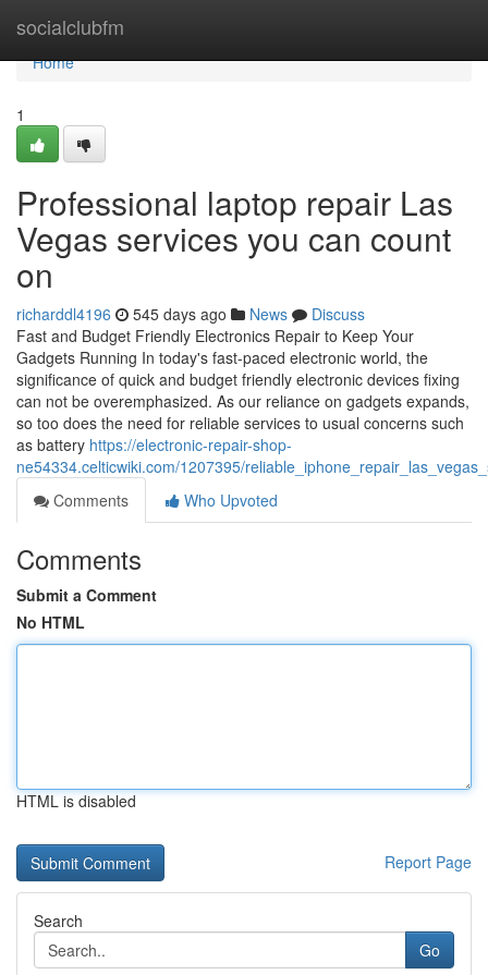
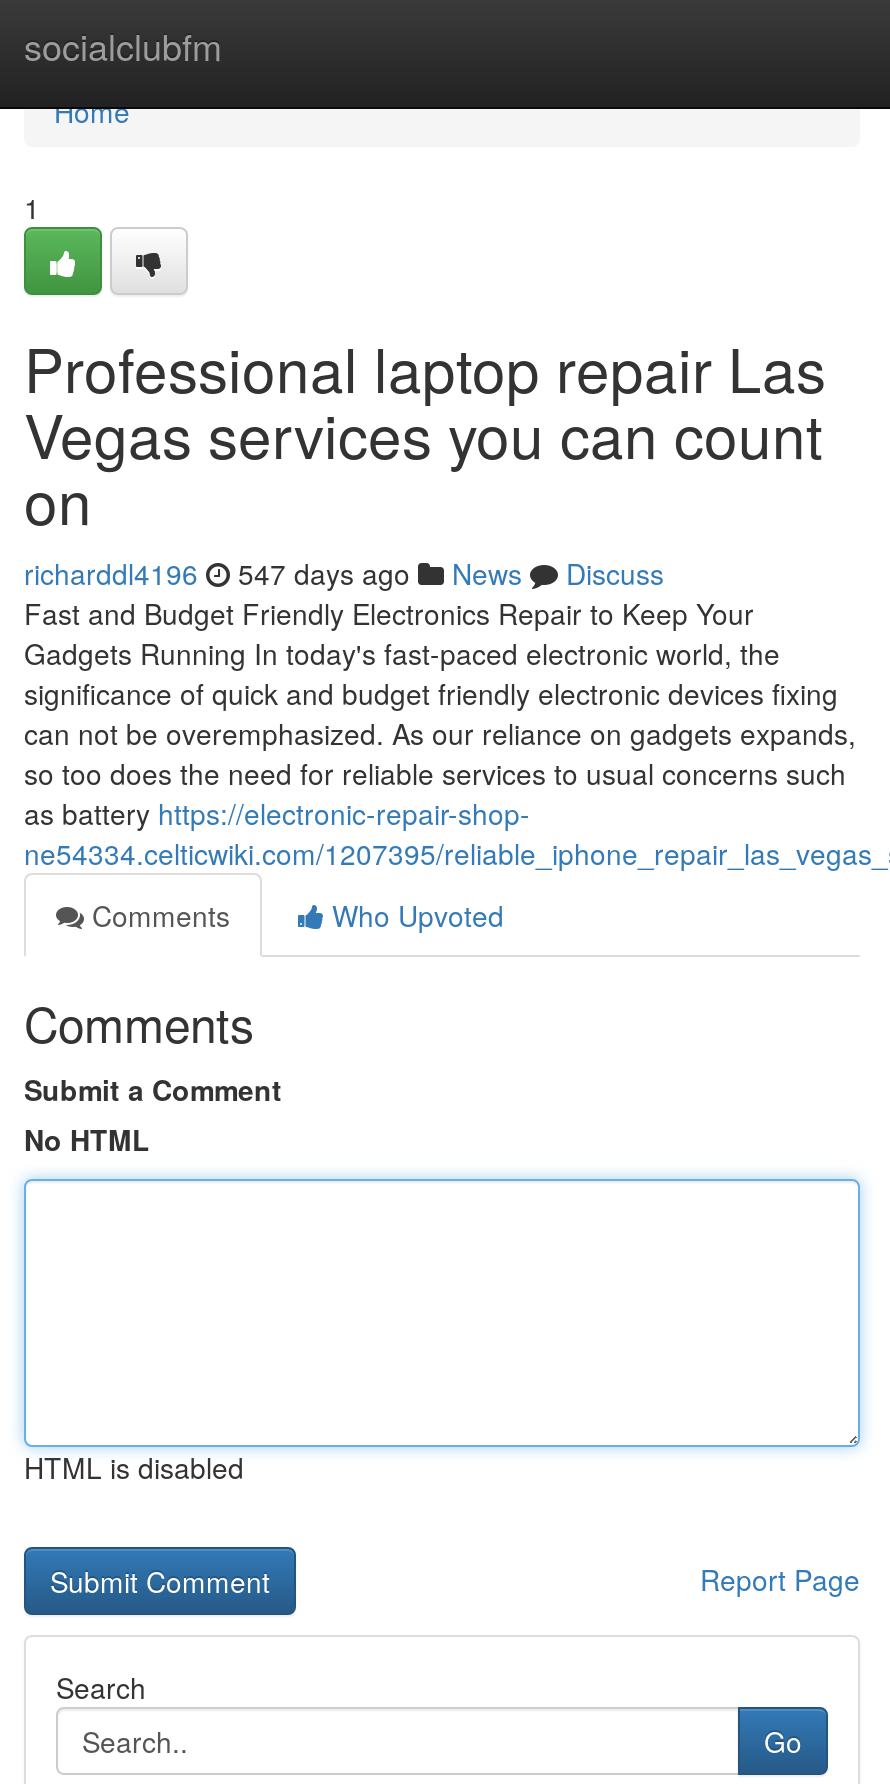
[16,303,365,325] richarddl4196 545 days ago News Discuss -> [24,553,664,593] richarddl4196 547 days ago News Discuss

